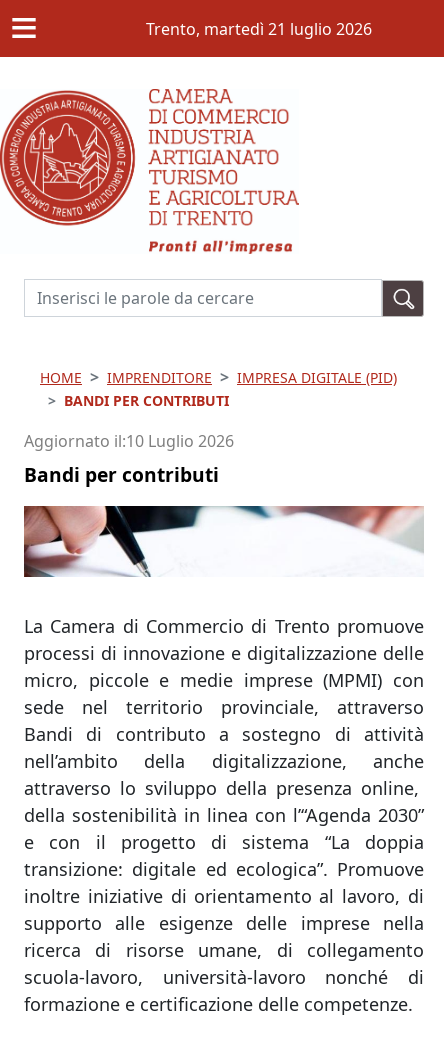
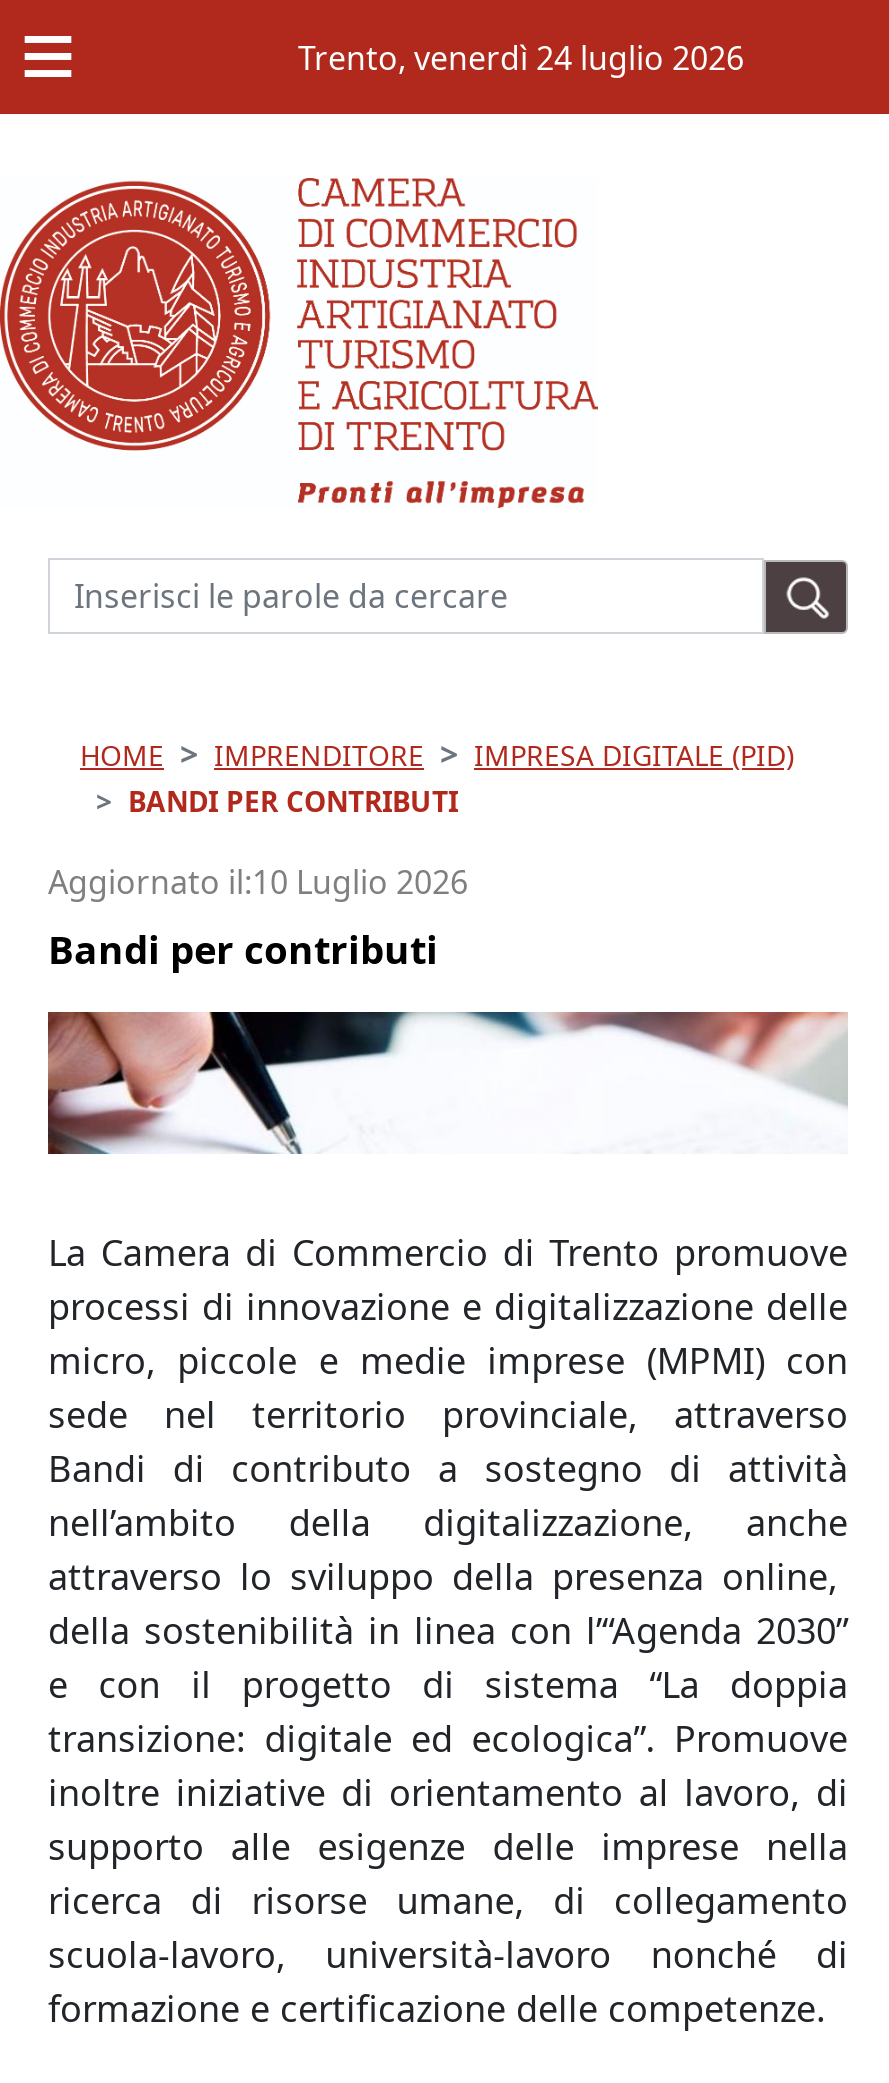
[146,17,372,39] Trento, martedì 21 luglio 2026 -> [298,35,744,79] Trento, venerdì 24 luglio 2026

